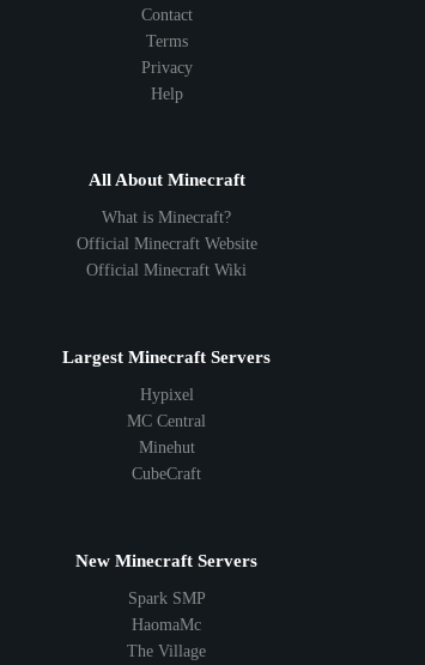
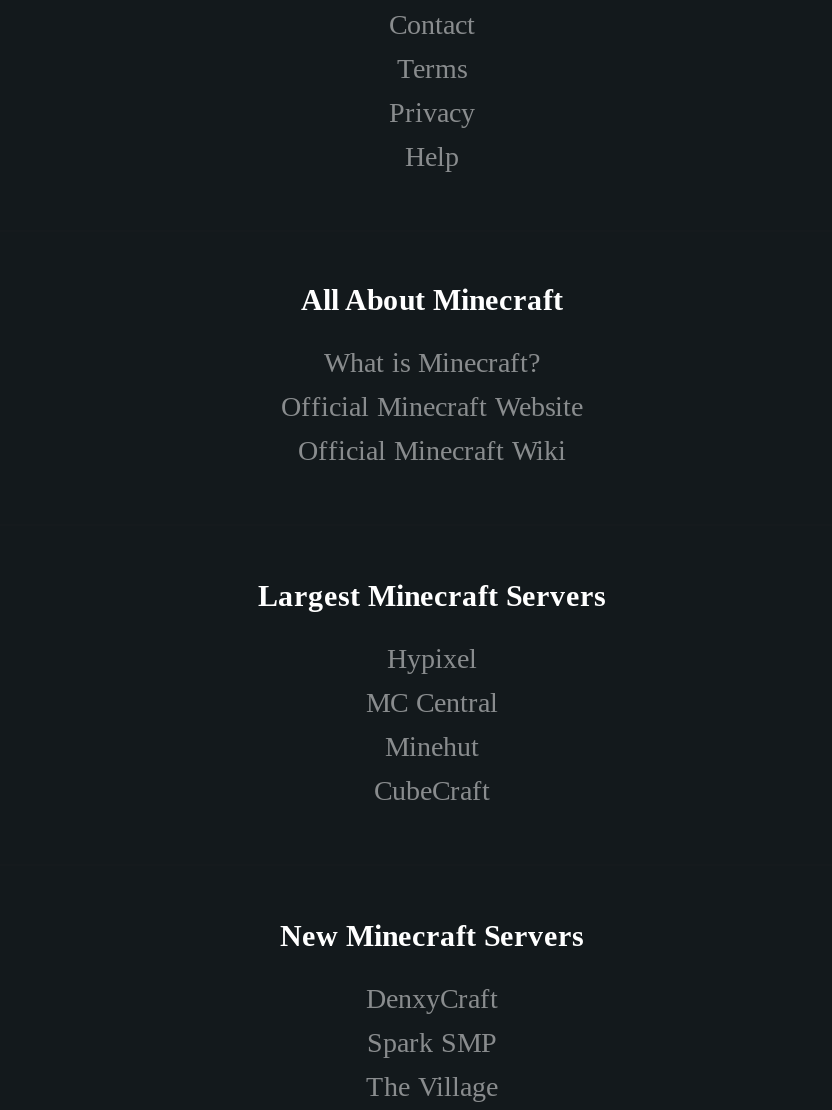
none -> [366,984,498,1014] DenxyCraft
moved [127,590,205,608] -> [367,1028,497,1058]: Spark SMP
[132,616,201,634] HaomaMc -> none

